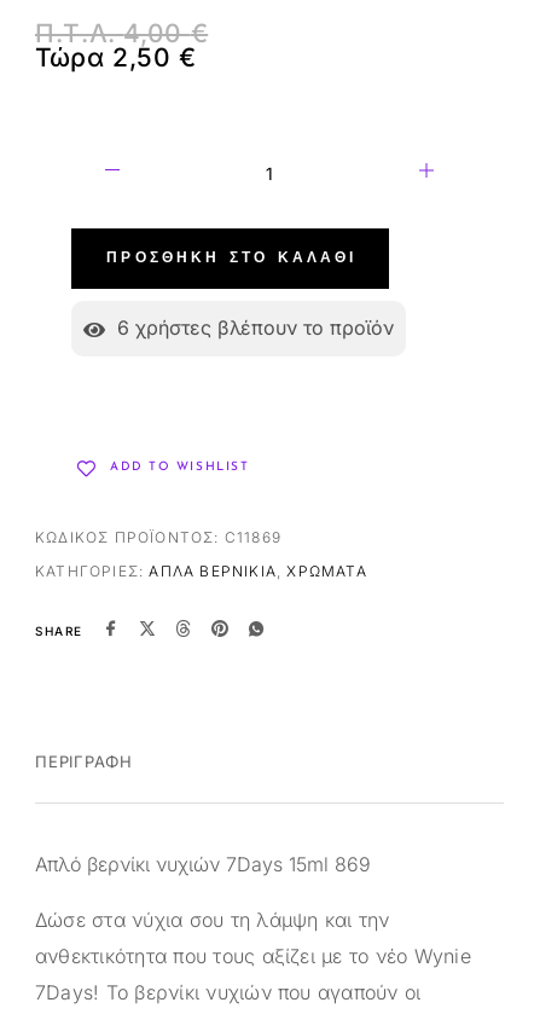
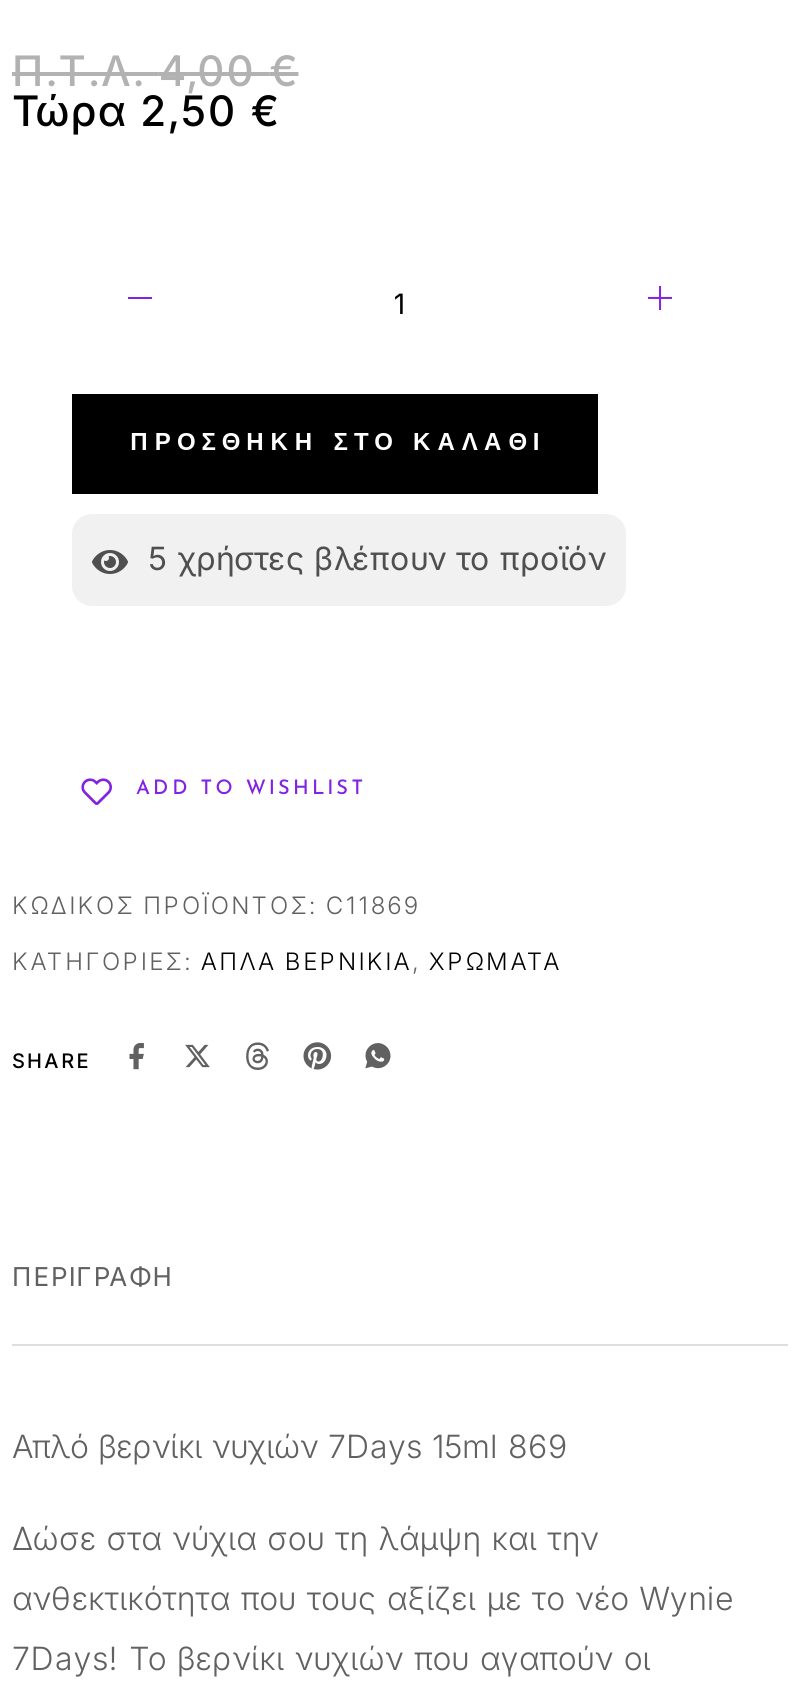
[117,316,394,340] 6 χρήστες βλέπουν το προϊόν -> [148,539,606,579] 5 χρήστες βλέπουν το προϊόν

